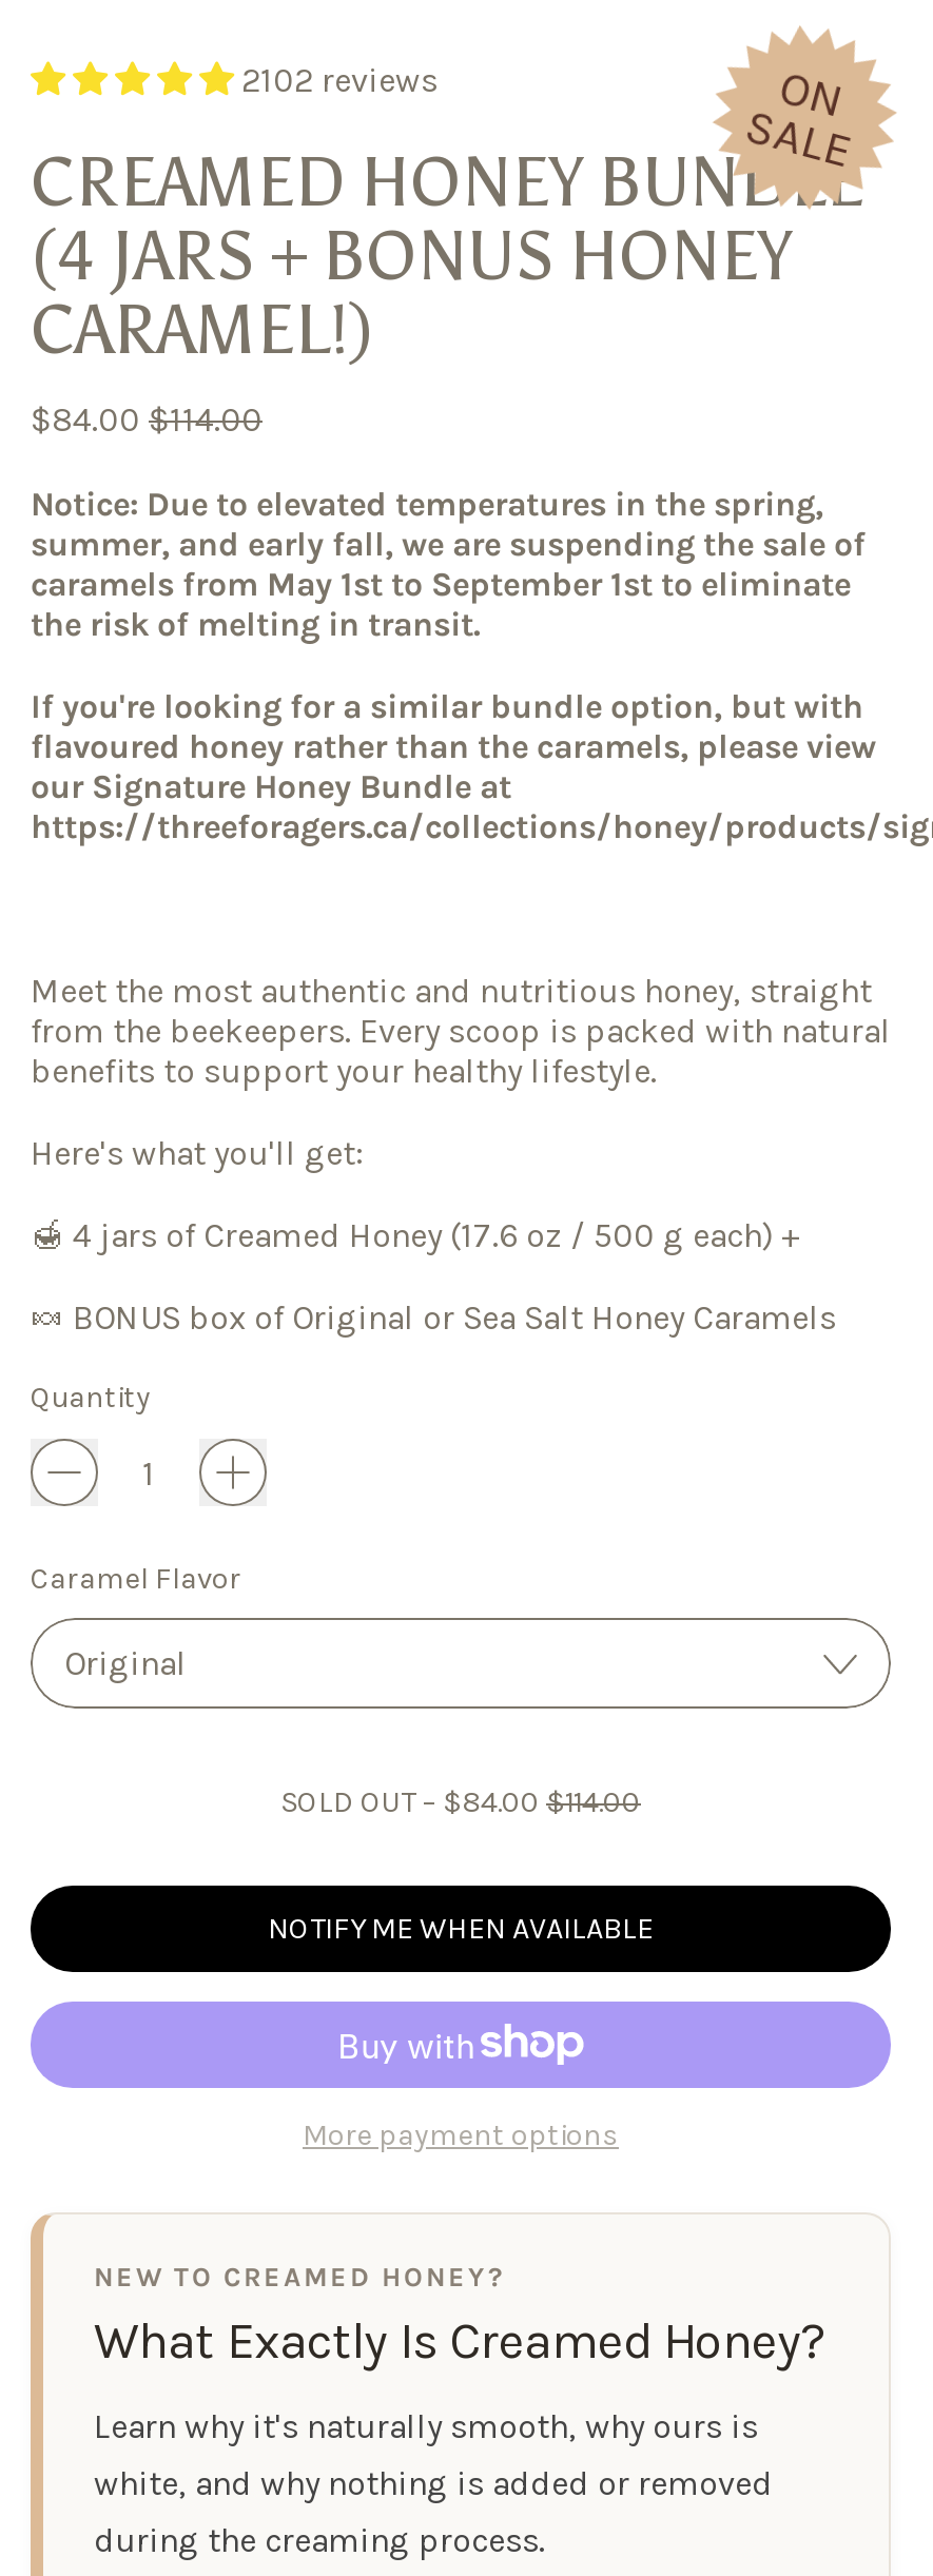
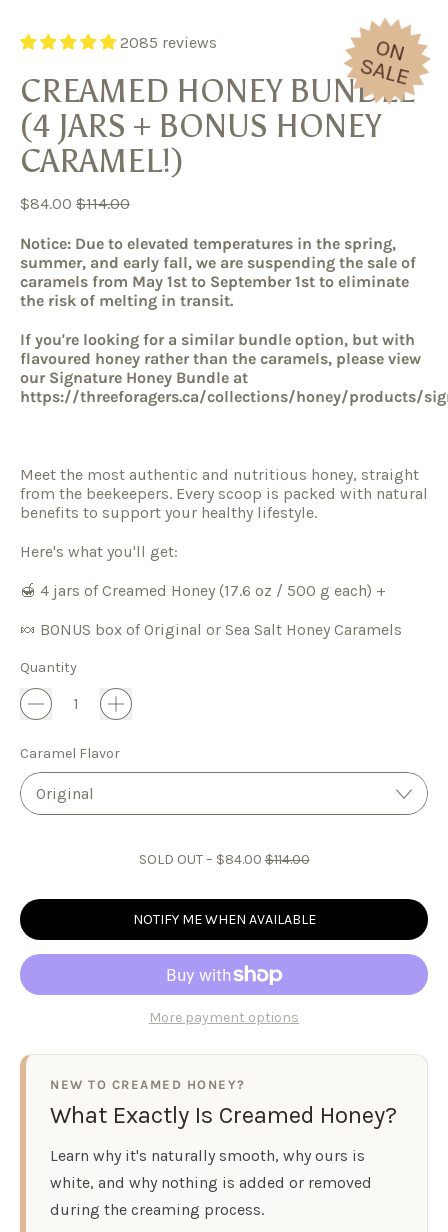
[241,60,438,100] 2102 reviews -> [120,33,217,52] 2085 reviews

